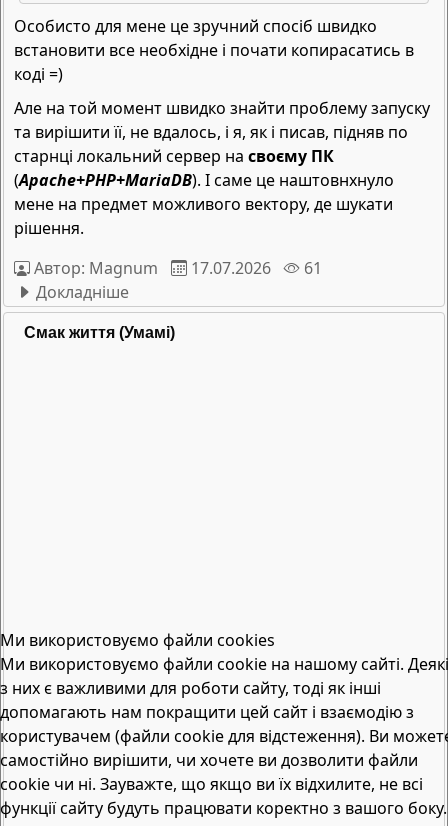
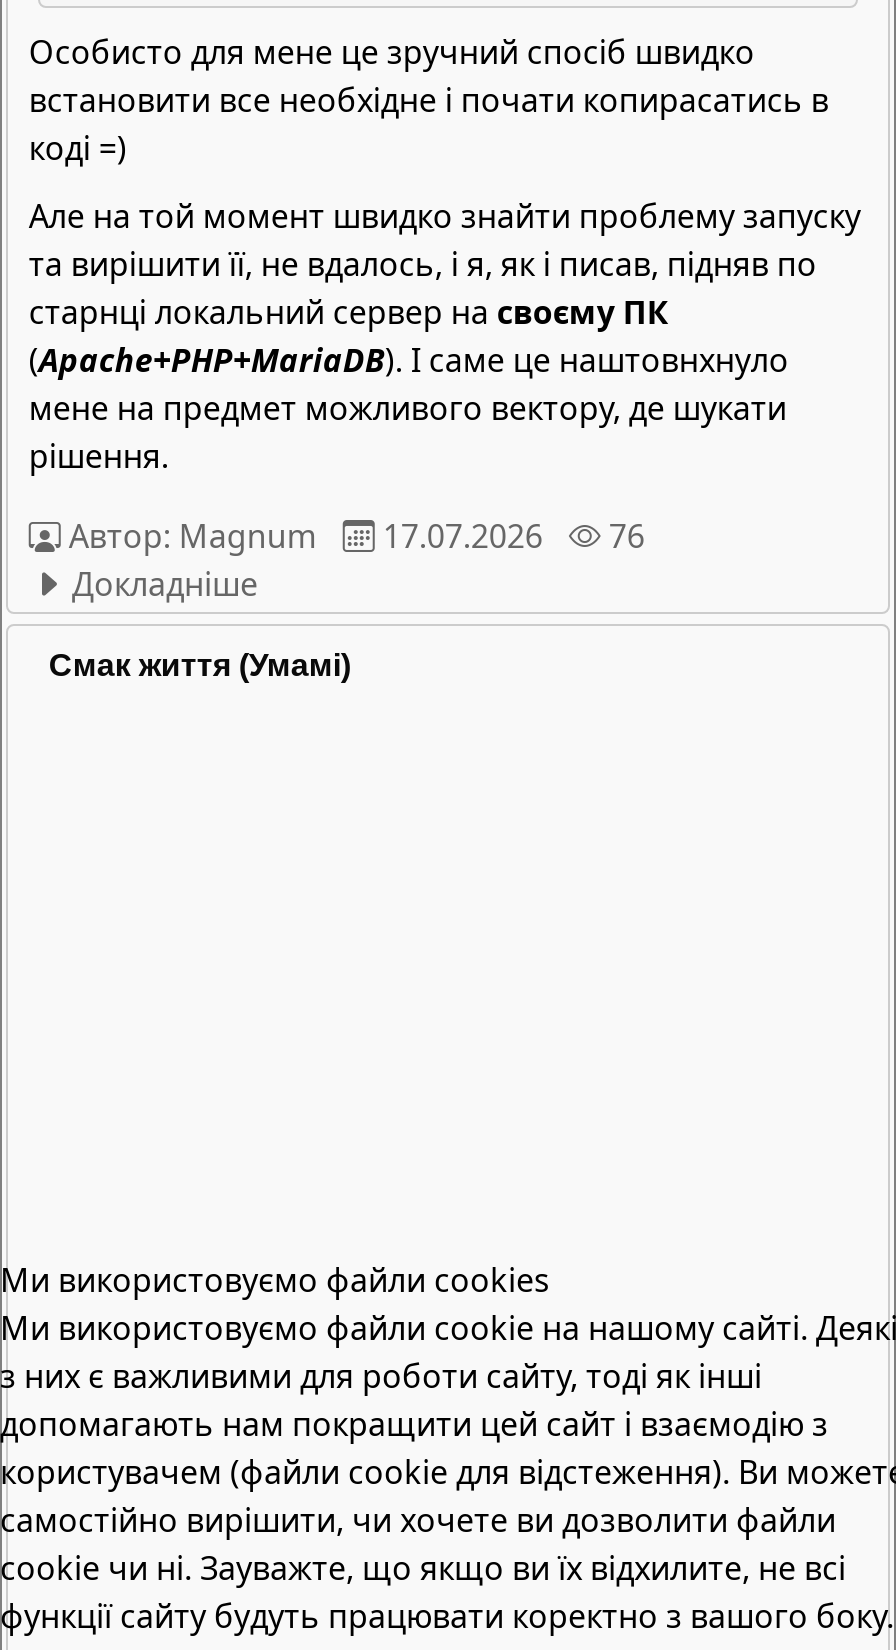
[304,257,322,279] 61 -> [609,514,645,558] 76

